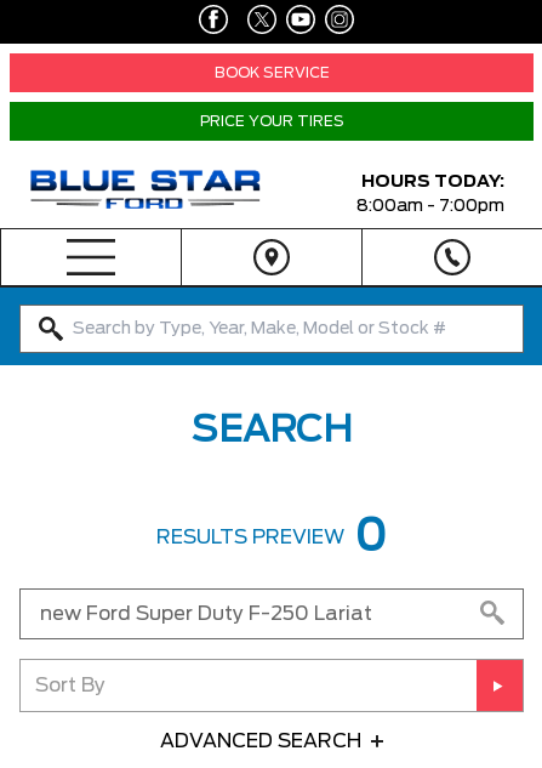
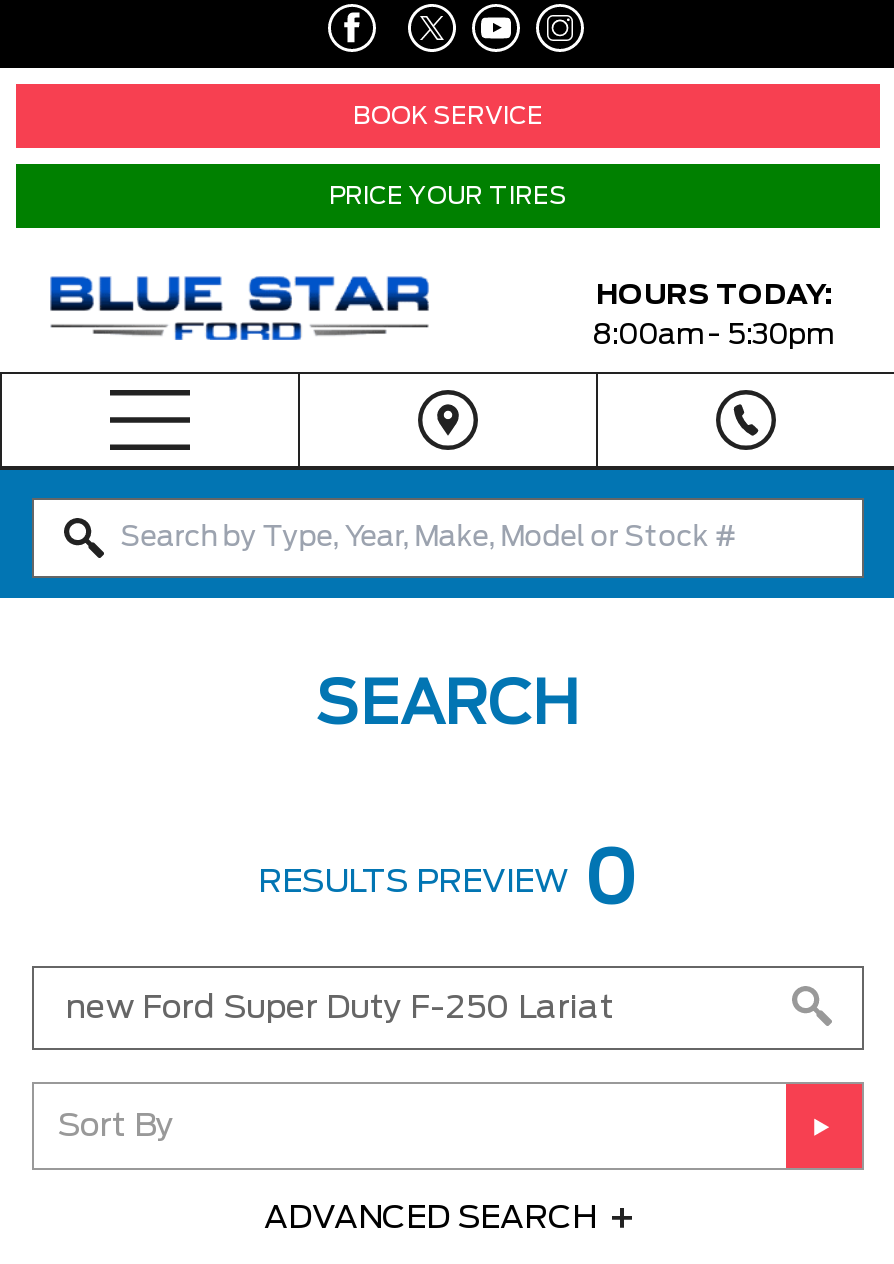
[356,198,504,215] 8:00am - 7:00pm -> [592,322,832,350] 8:00am - 5:30pm

